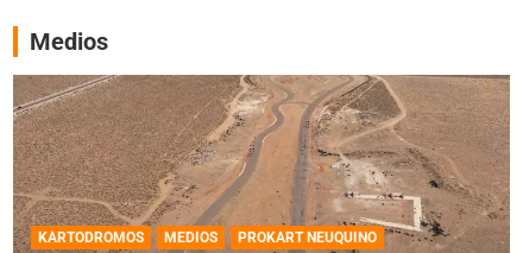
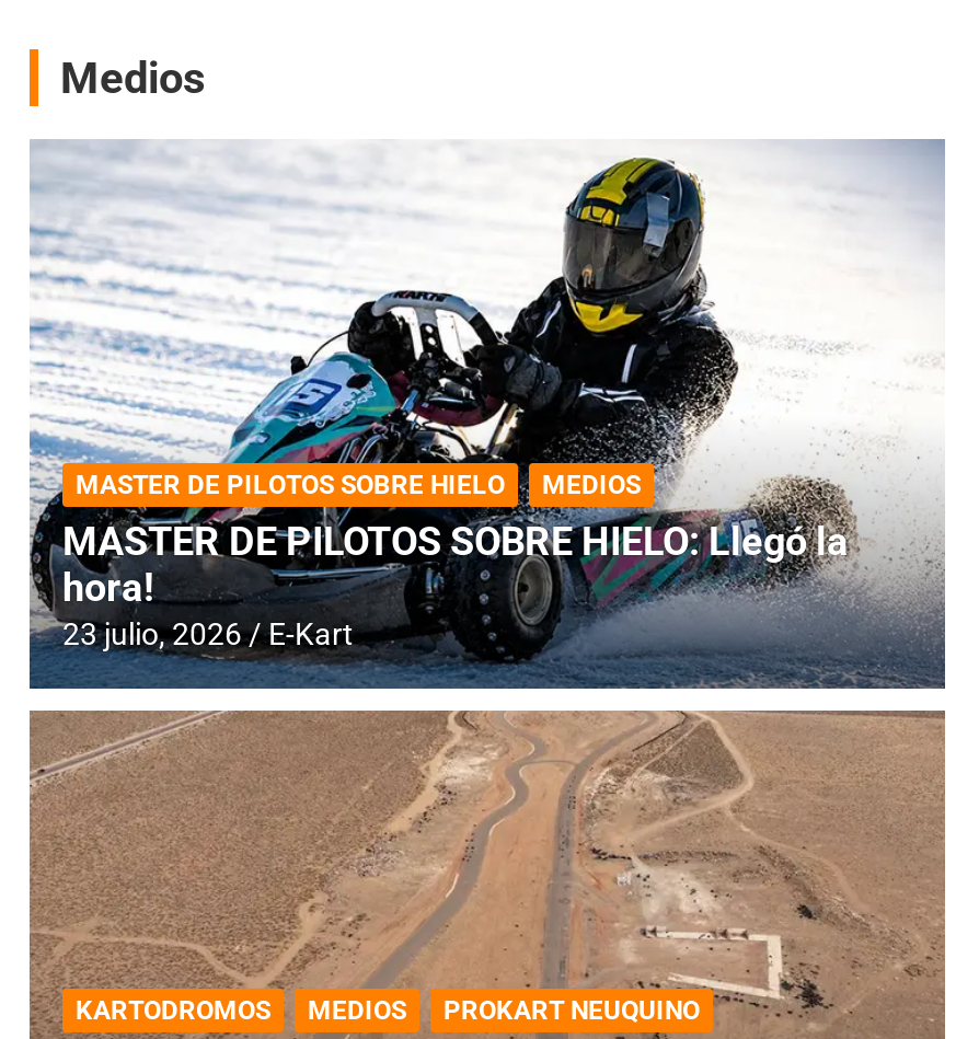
none -> [30,139,945,691] [image] | MASTER DE PILOTOS SOBRE HIELO | MEDIOS | MASTER DE PILOTOS SOBRE HIELO: Llegó la | hora! | 23 julio, 2026 | E-Kart

